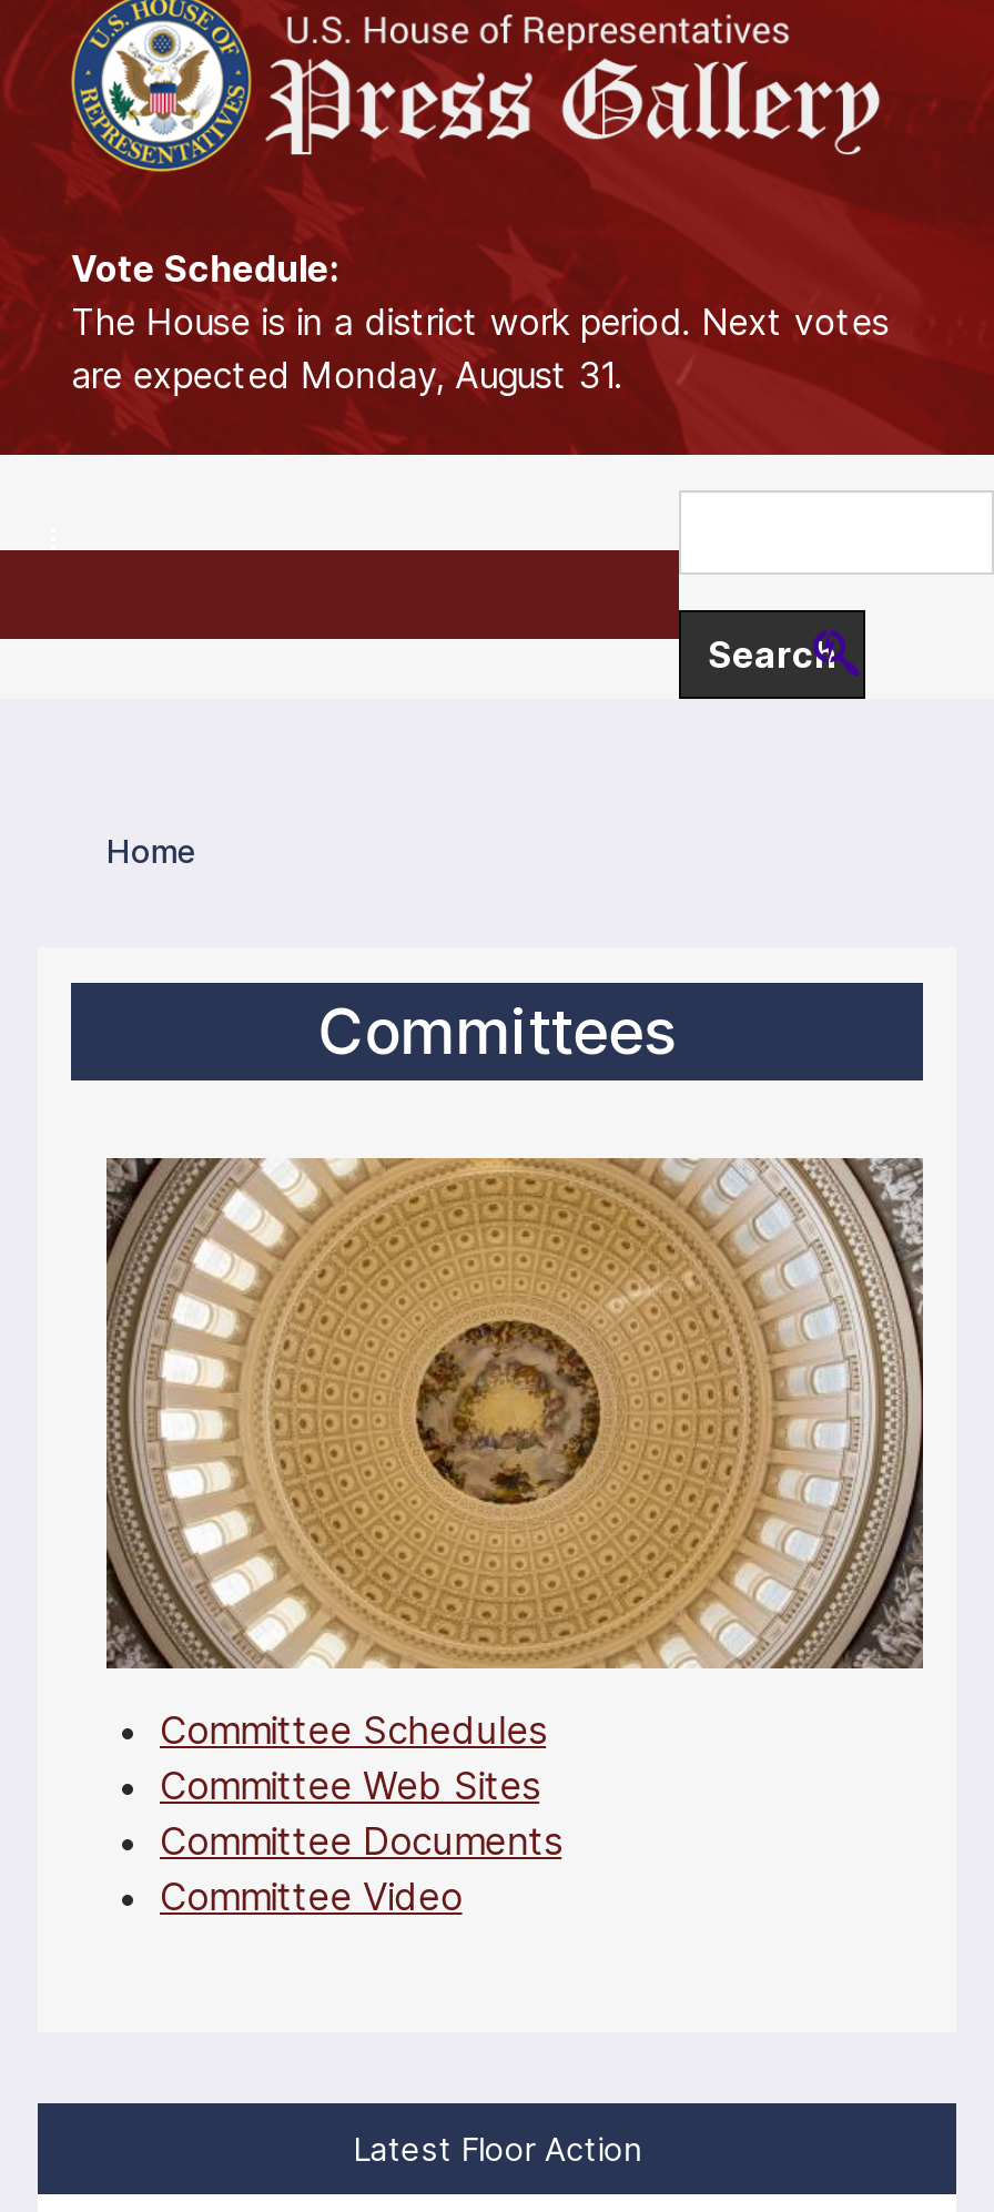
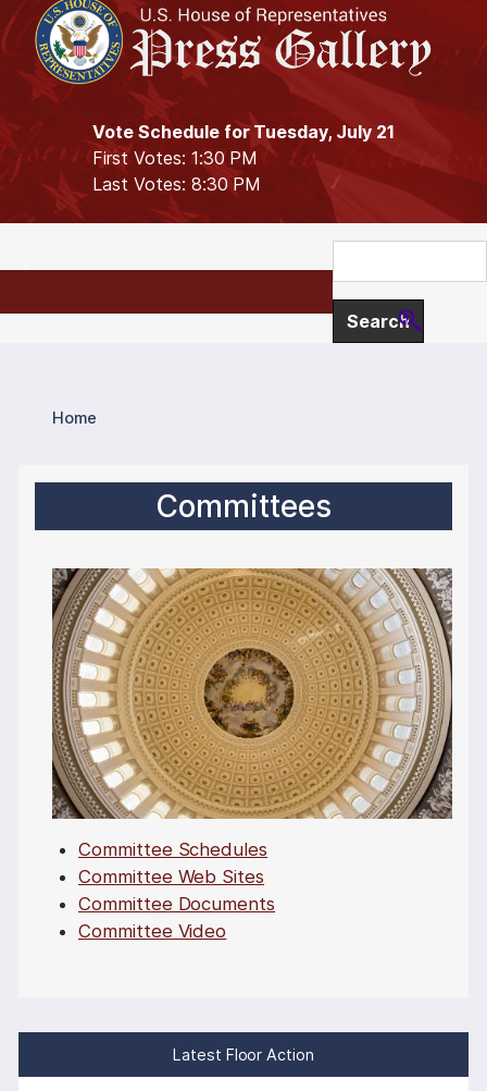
[71,247,889,398] Vote Schedule: | The House is in a district work period. Next votes | are expected Monday, August 31. -> [93,121,394,195] Vote Schedule for Tuesday, July 21 | First Votes: 1:30 PM | Last Votes: 8:30 PM

